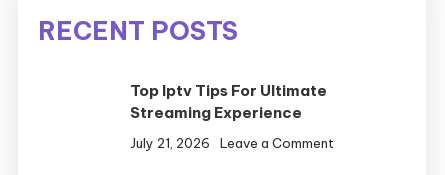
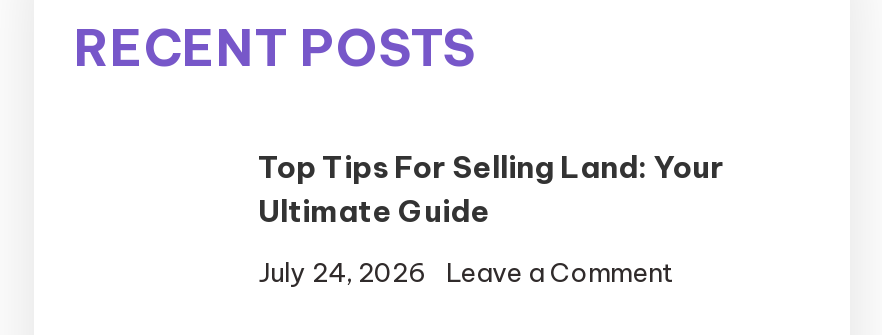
[130,81,327,122] Top Iptv Tips For Ultimate | Streaming Experience -> [258,147,724,229] Top Tips For Selling Land: Your | Ultimate Guide
[130,135,210,151] July 21, 2026 -> [258,255,426,287] July 24, 2026

